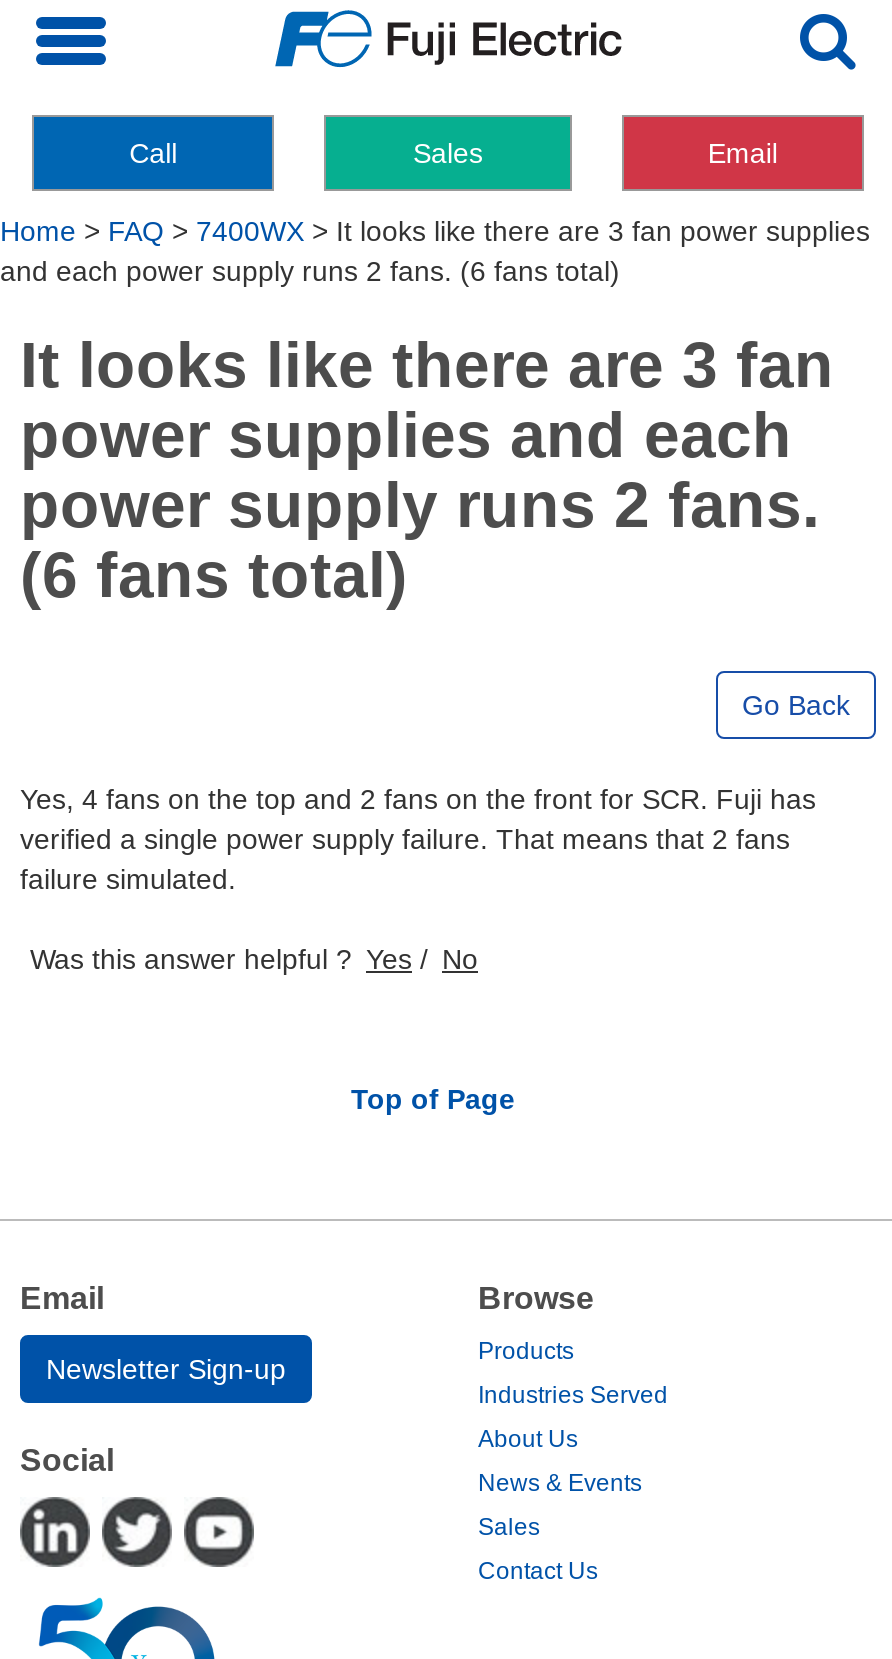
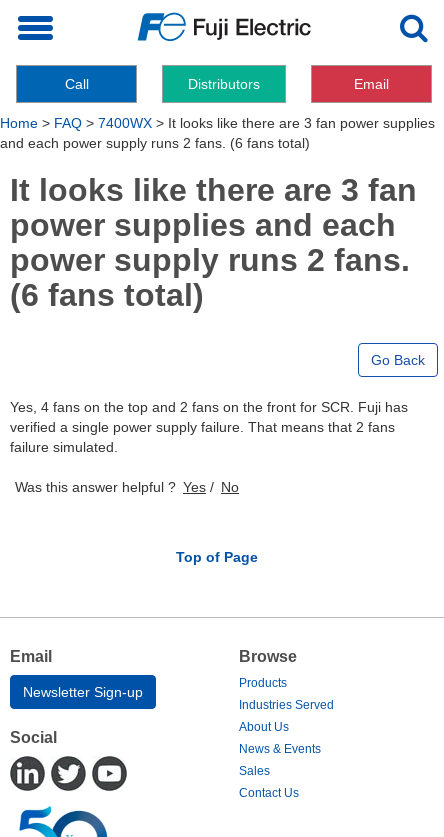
[413,137,483,169] Sales -> [188,76,260,92] Distributors

